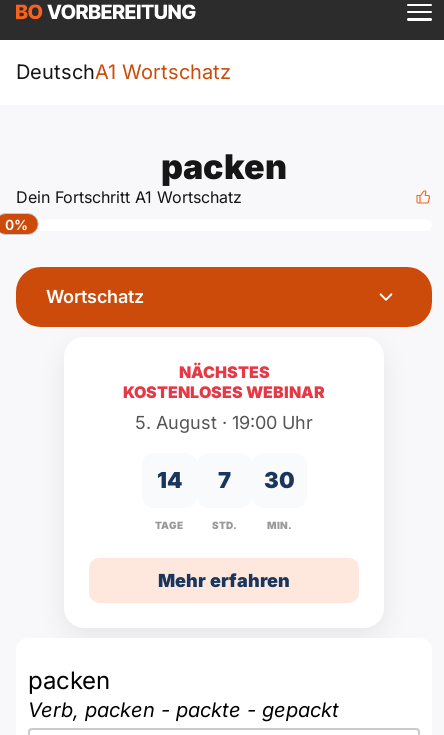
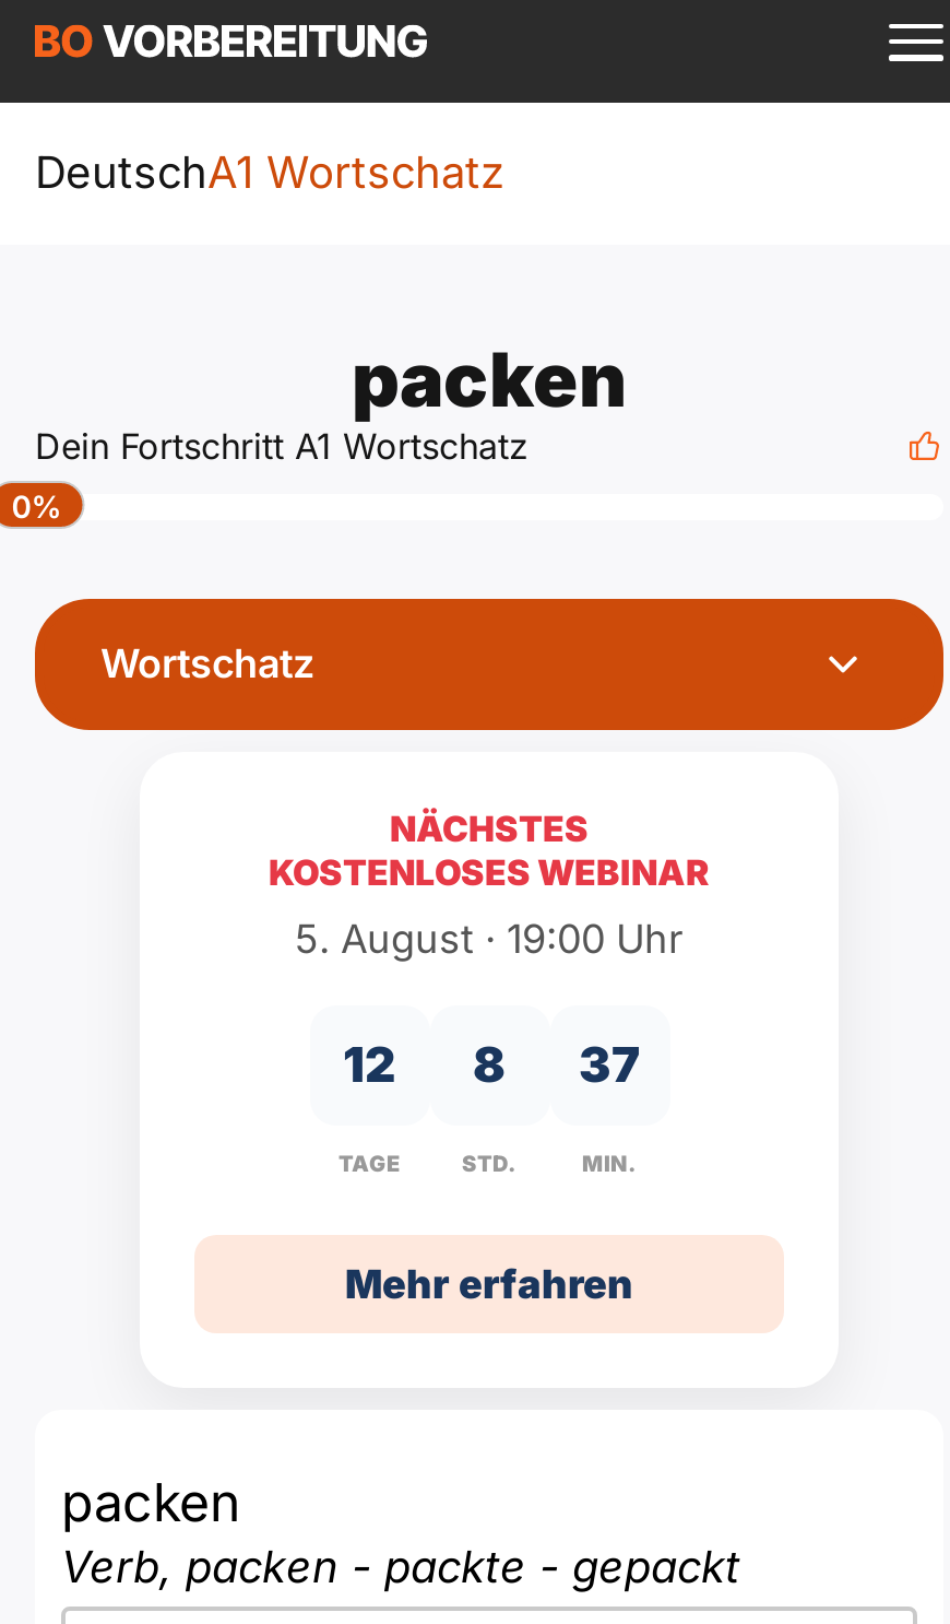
[156,467,181,493] 14 -> [343,1036,395,1093] 12
[217,467,230,493] 7 -> [473,1036,506,1093] 8
[263,467,294,493] 30 -> [579,1036,640,1093] 37

